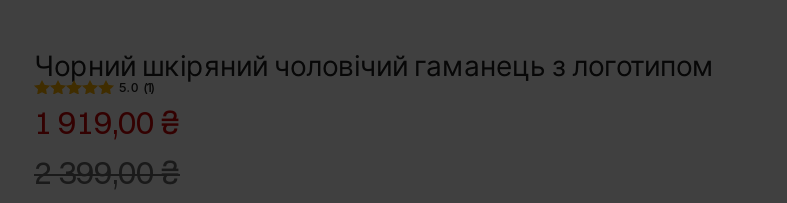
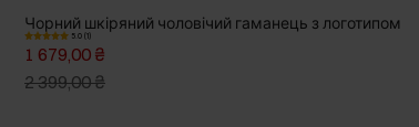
[34,103,180,143] 1 919,00 ₴ -> [24,44,105,66] 1 679,00 ₴

